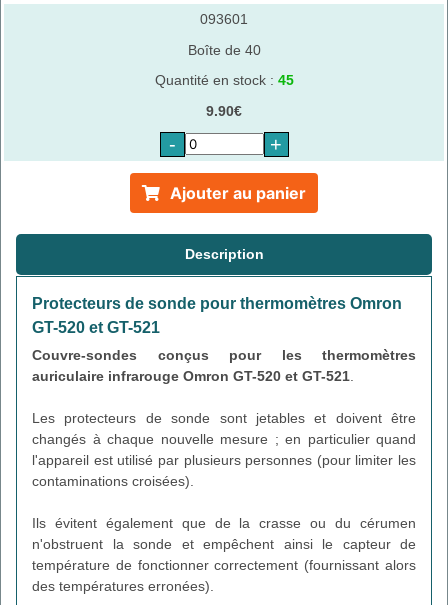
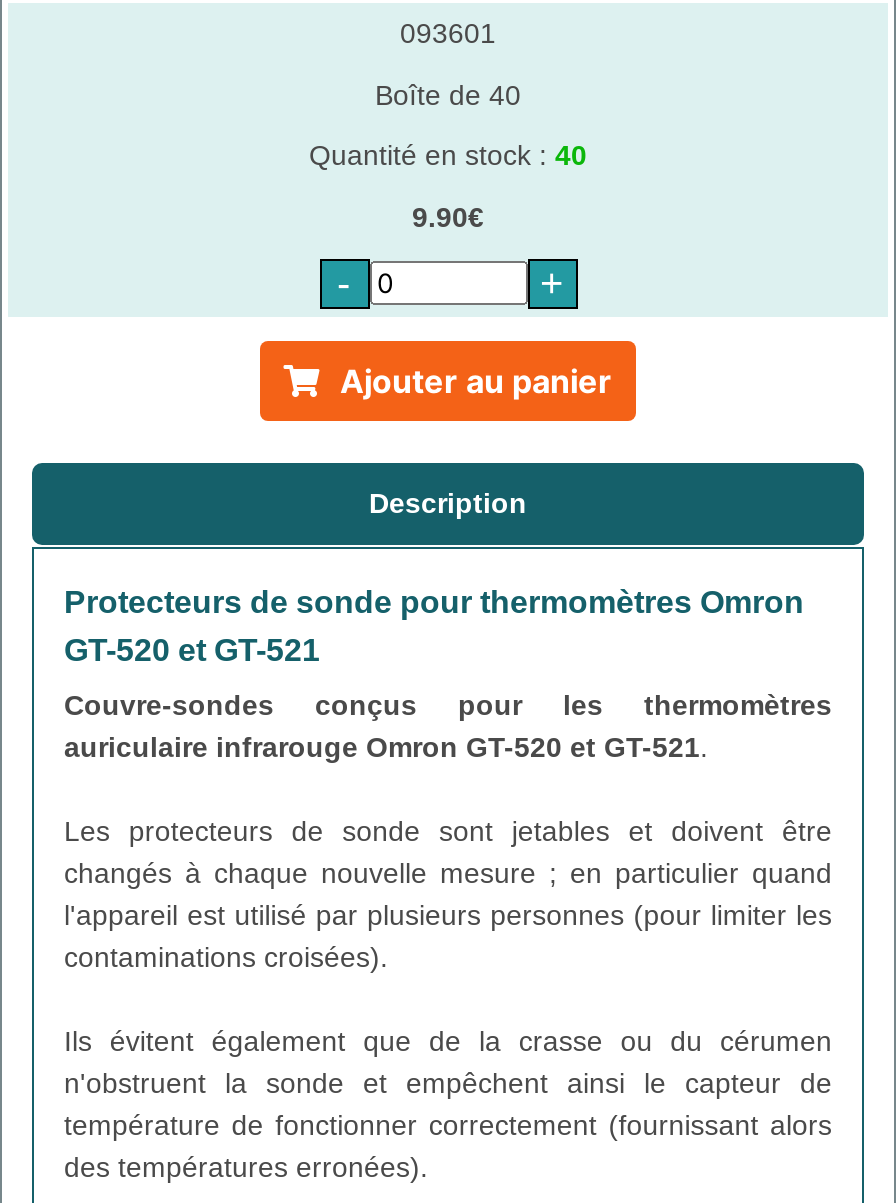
[154,72,293,88] Quantité en stock : 45 -> [309,140,587,172] Quantité en stock : 40

